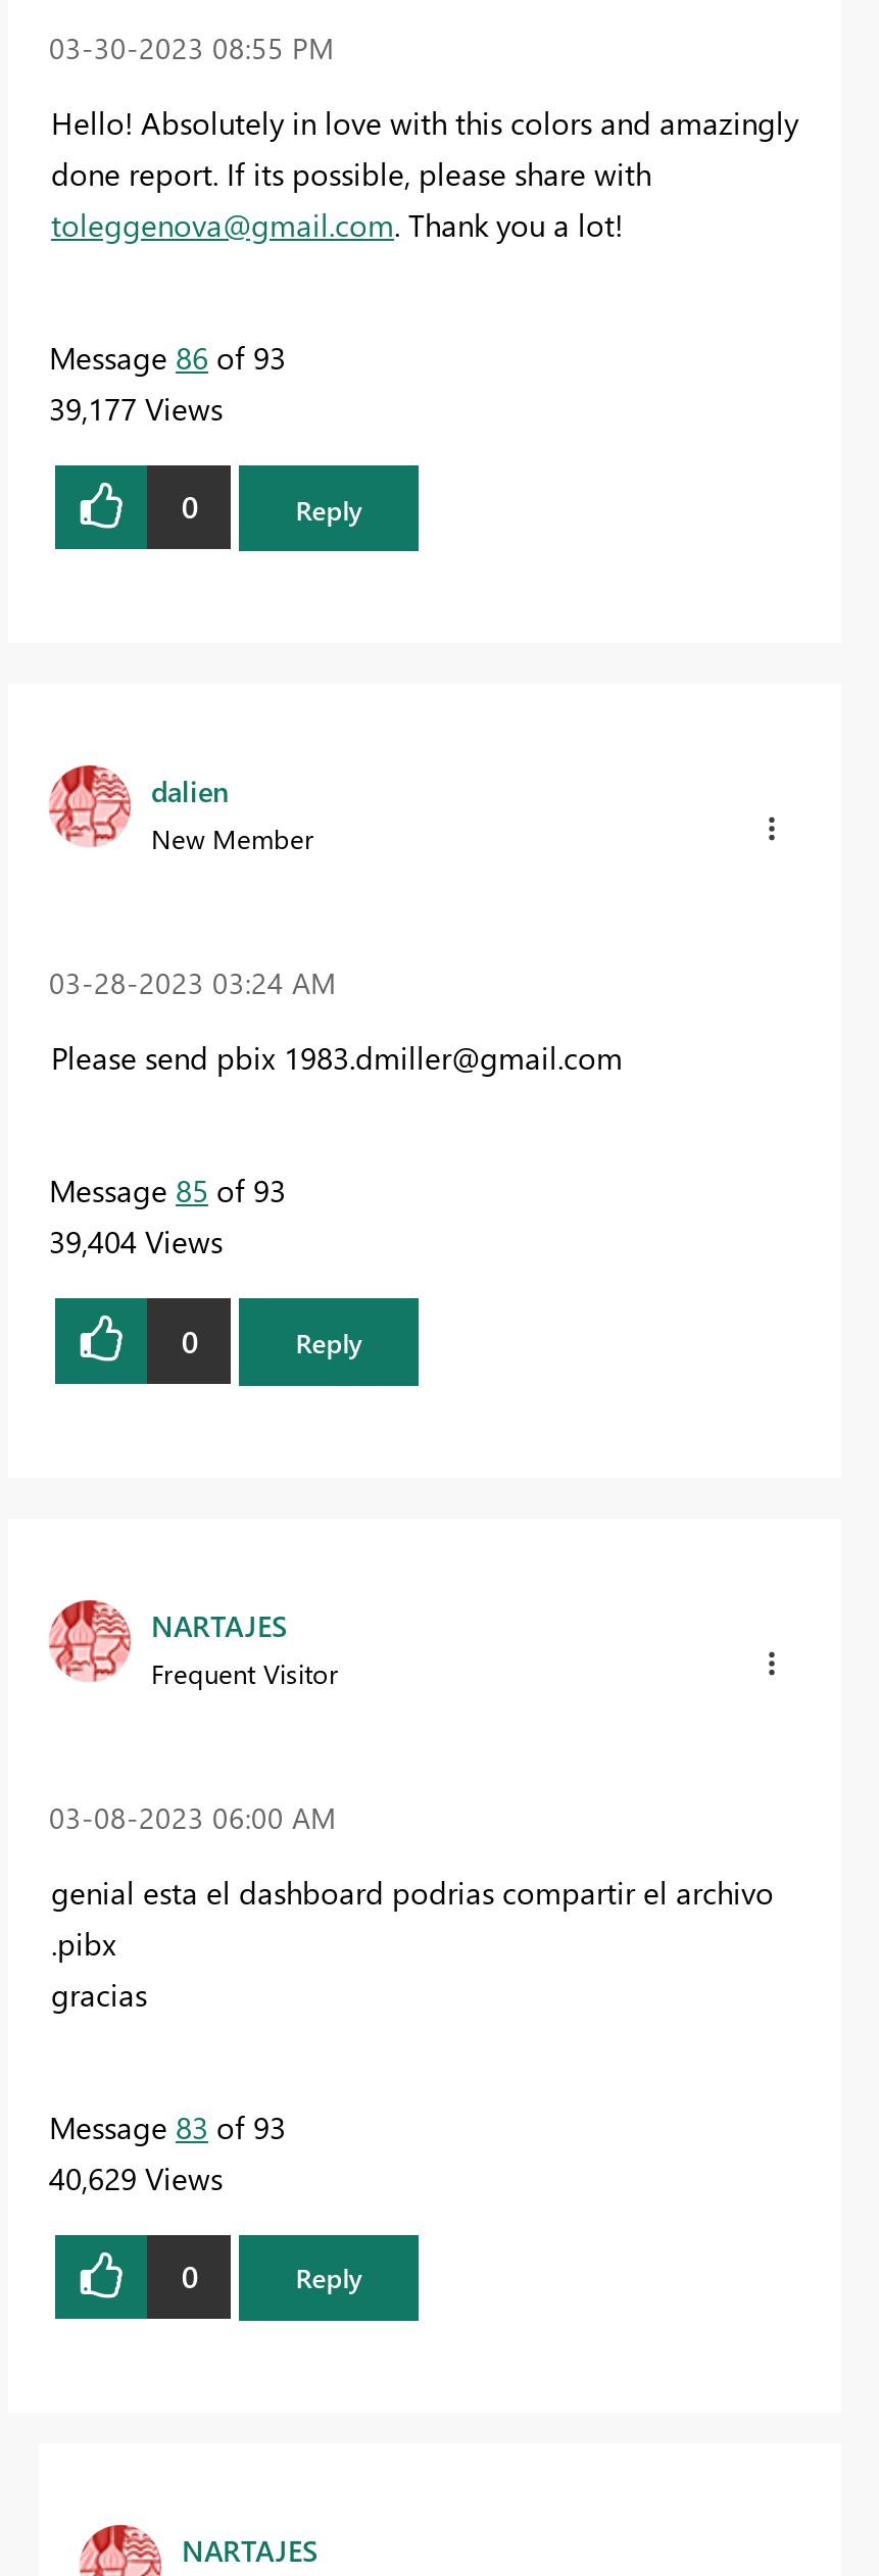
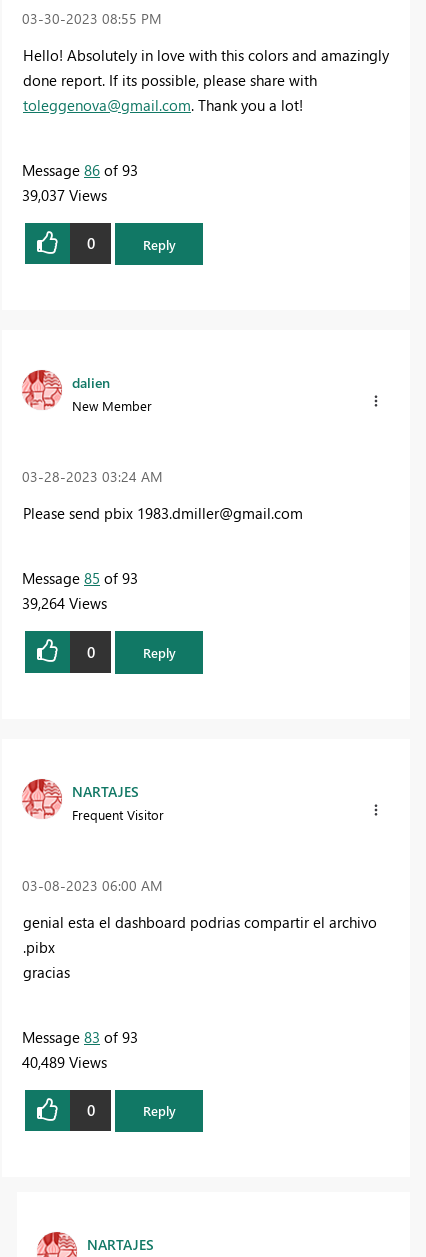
[49,388,223,428] 39,177 Views -> [22,185,107,205] 39,037 Views
[49,1221,223,1262] 39,404 Views -> [22,593,107,613] 39,264 Views
[49,2157,223,2198] 40,629 Views -> [22,1052,107,1072] 40,489 Views

